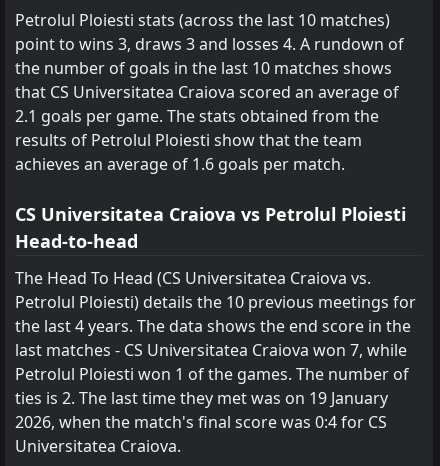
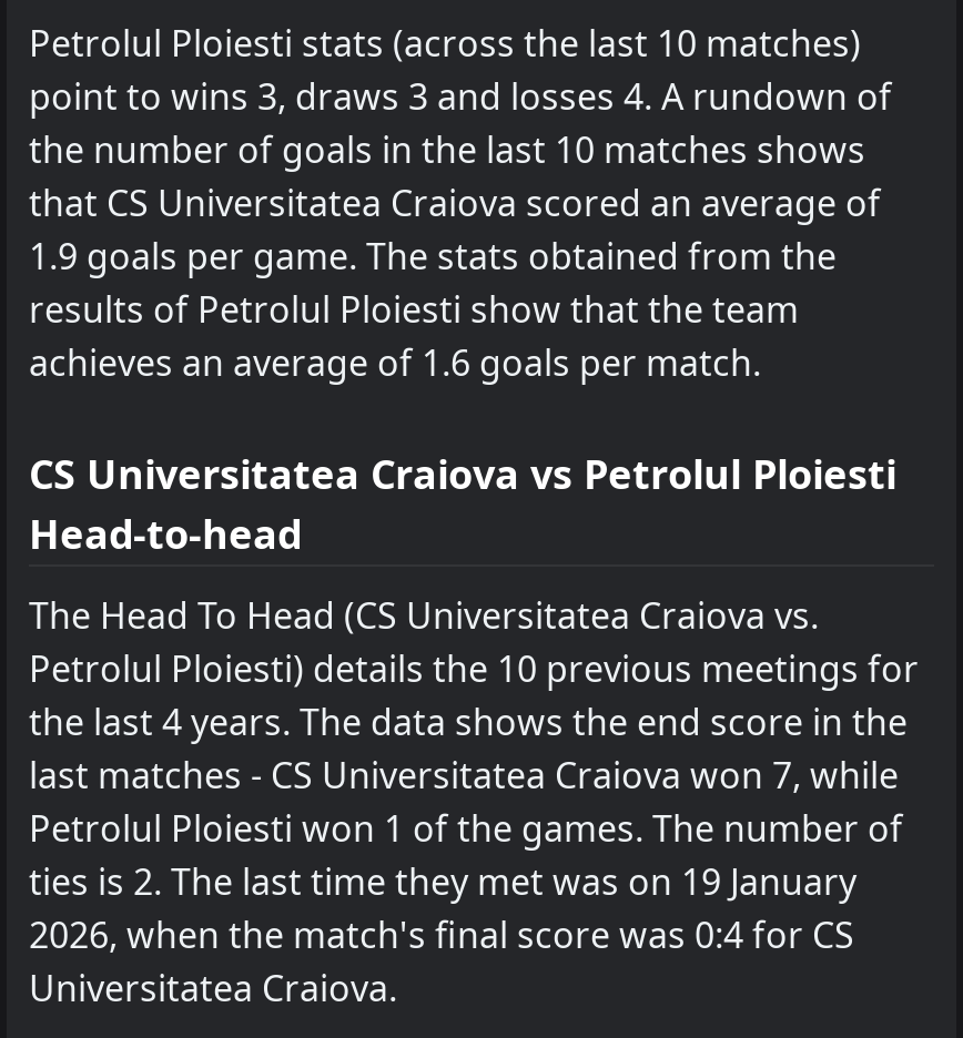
[15,105,379,127] 2.1 goals per game. The stats obtained from the -> [29,231,837,280] 1.9 goals per game. The stats obtained from the

